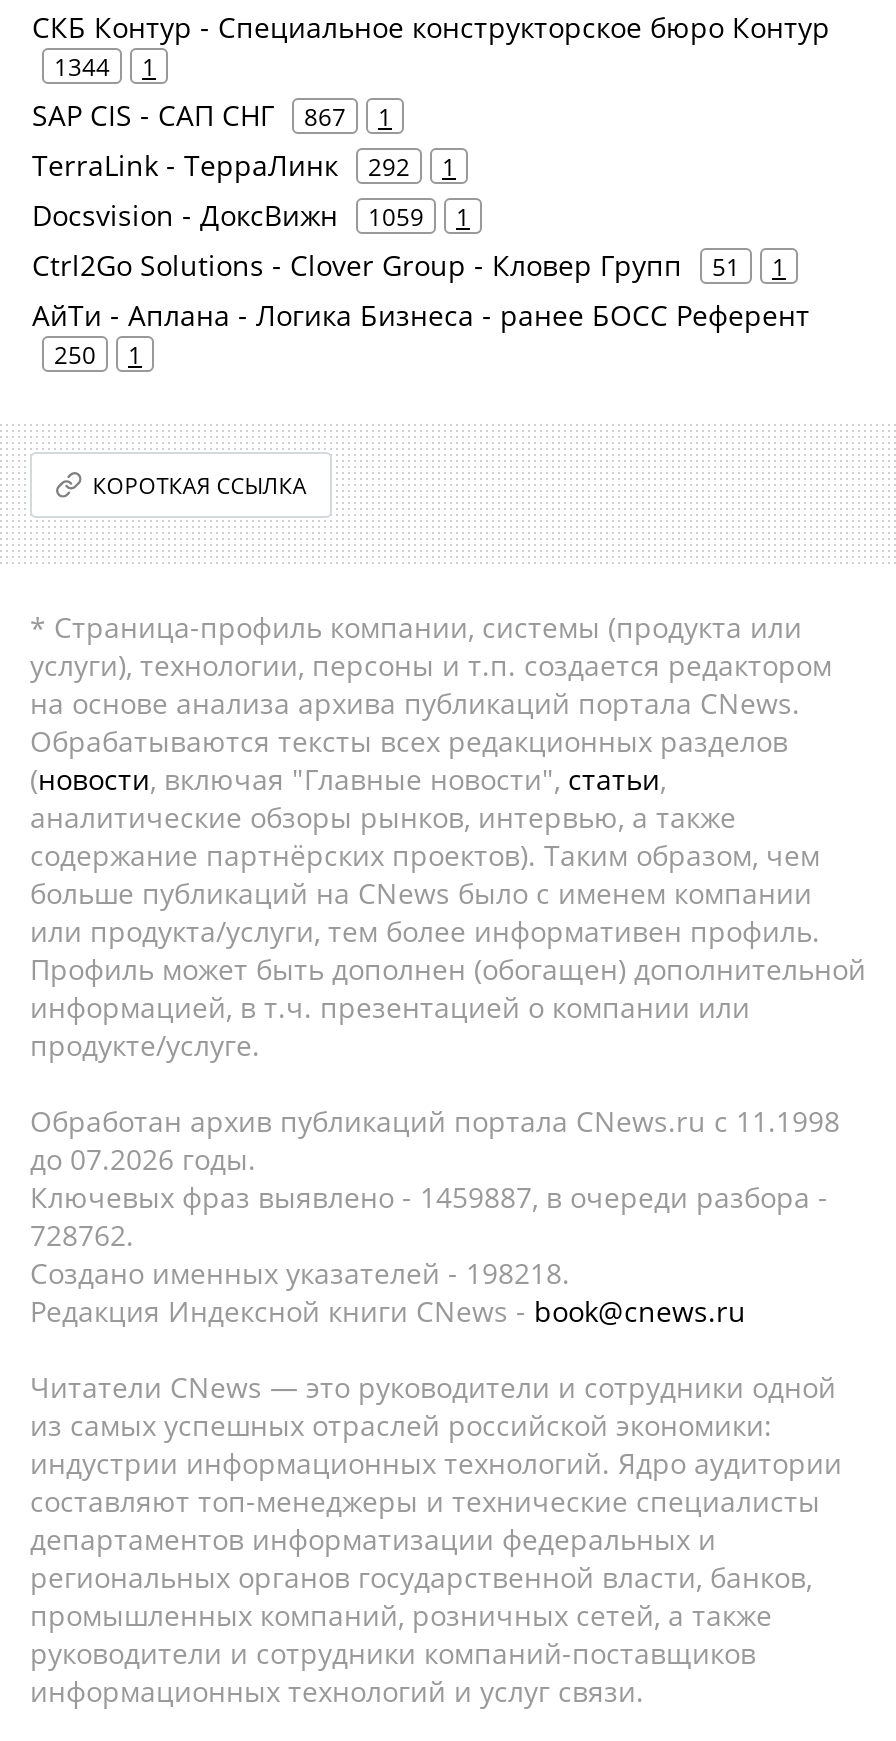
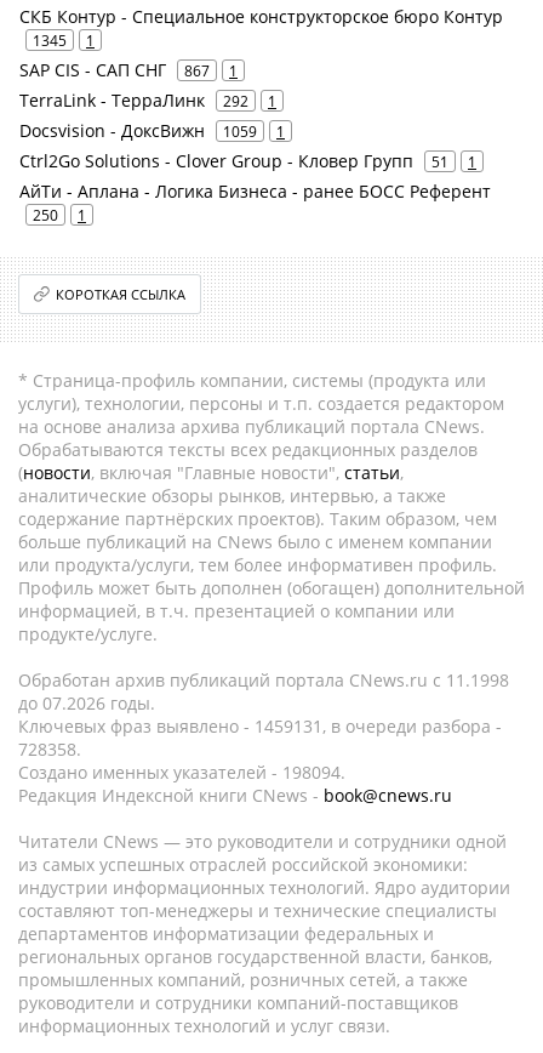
[54,50,156,82] 1344 1 -> [33,30,95,50] 1345 1
[30,1178,828,1216] Ключевых фраз выявлено - 1459887, в очереди разбора - -> [18,715,502,738] Ключевых фраз выявлено - 1459131, в очереди разбора -
[30,1216,134,1254] 728762. -> [18,738,81,761] 728358.
[30,1254,570,1292] Создано именных указателей - 198218. -> [18,761,345,784] Создано именных указателей - 198094.

